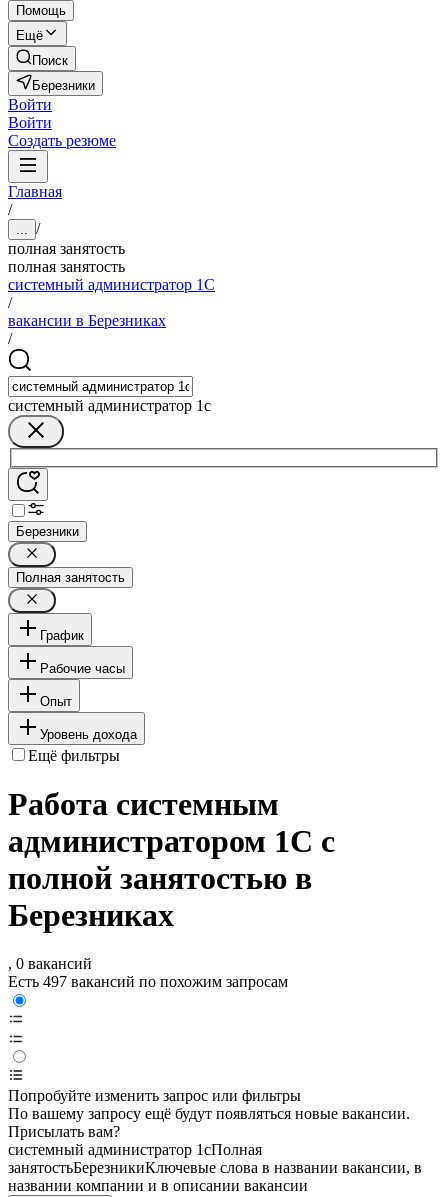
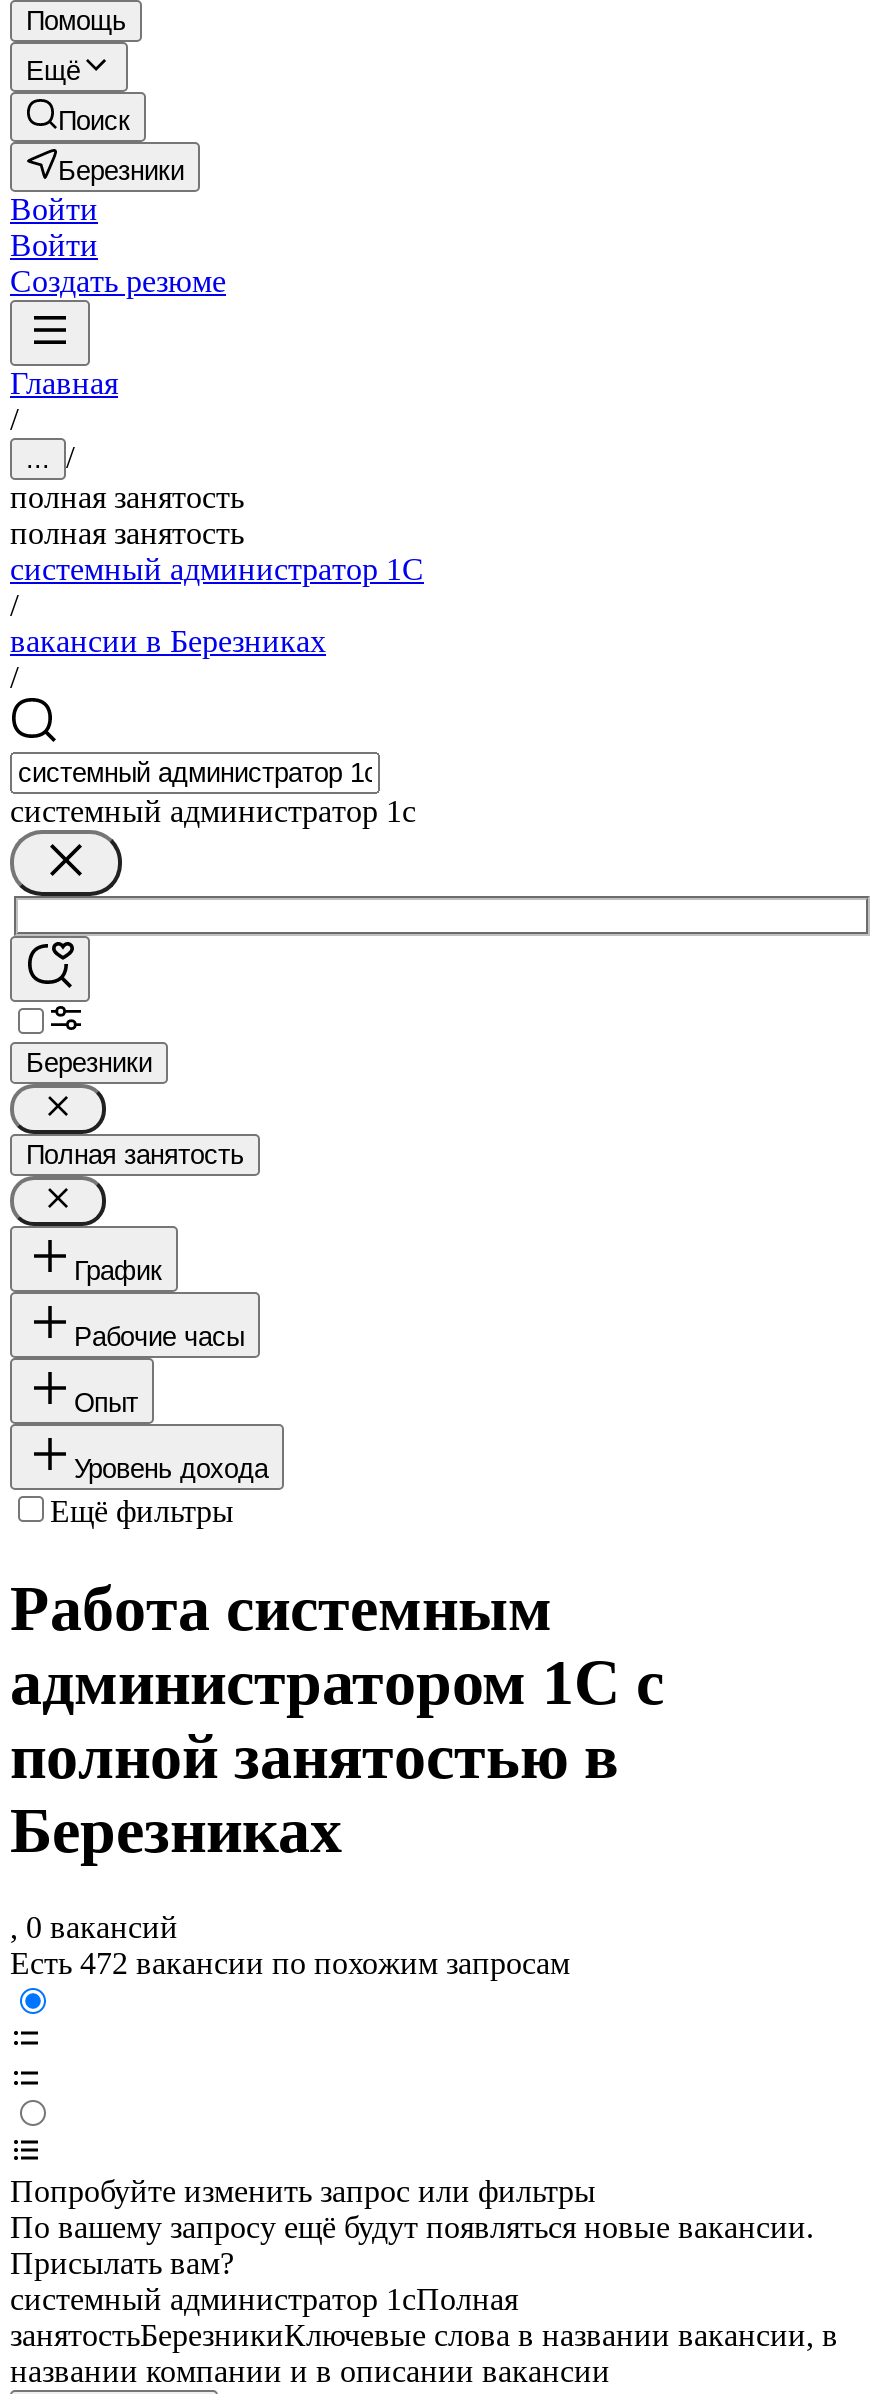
[8,973,288,990] Есть 497 вакансий по похожим запросам -> [10,1947,570,1981] Есть 472 вакансии по похожим запросам

